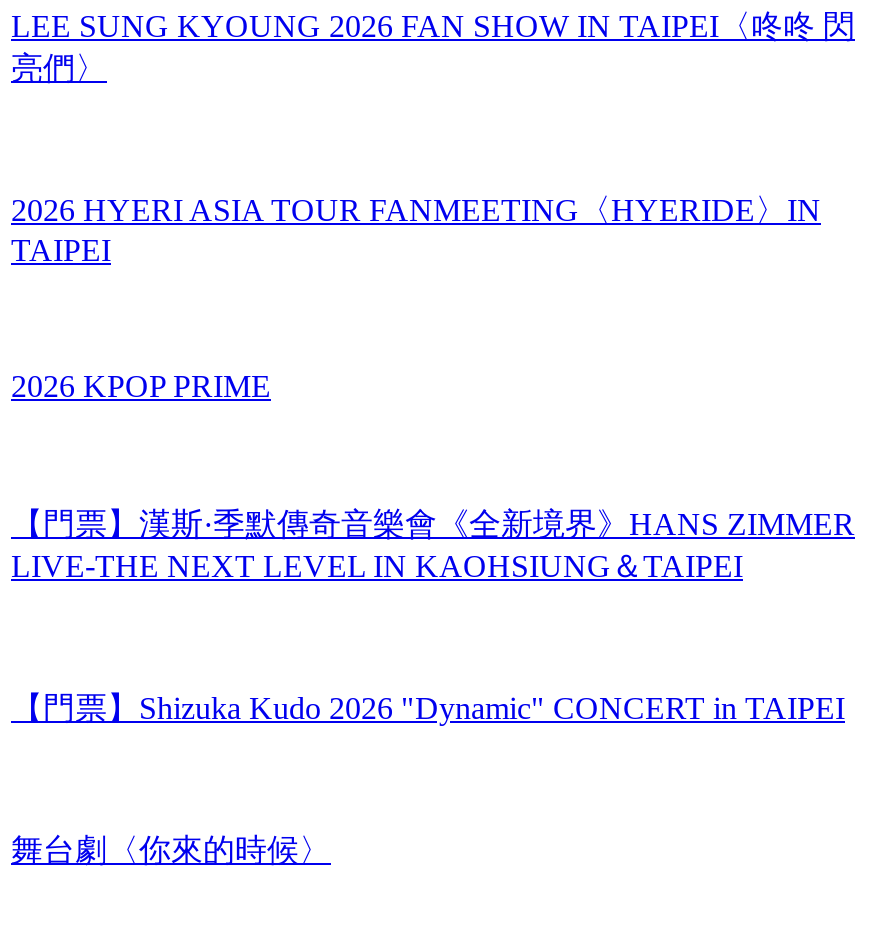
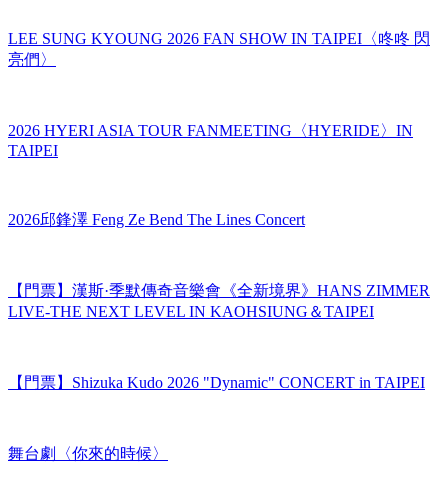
[11,369,271,403] 2026 KPOP PRIME -> [8,211,305,228] 2026邱鋒澤 Feng Ze Bend The Lines Concert

